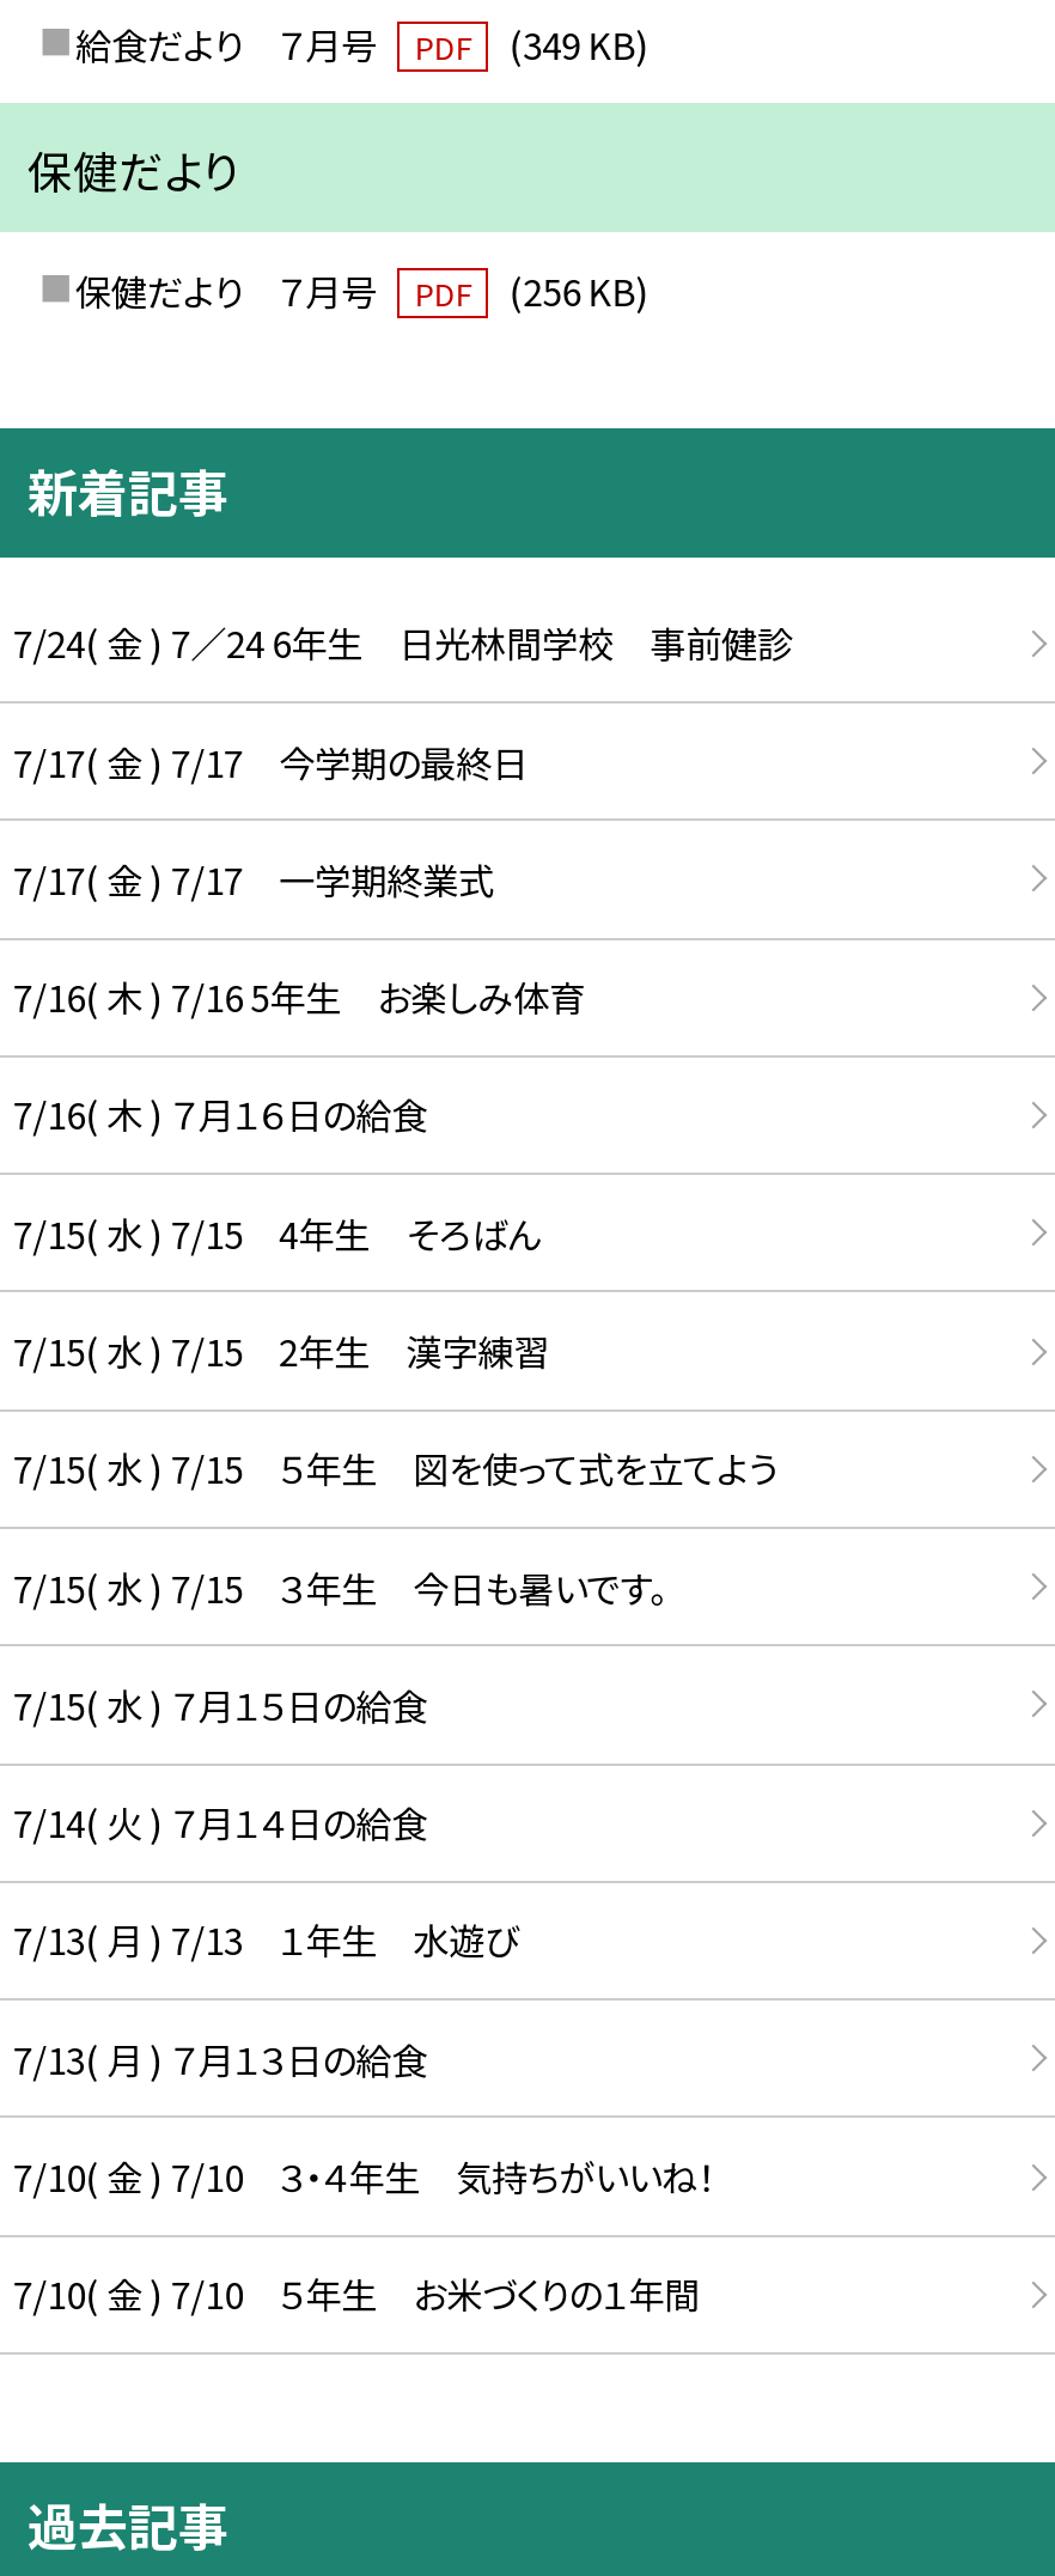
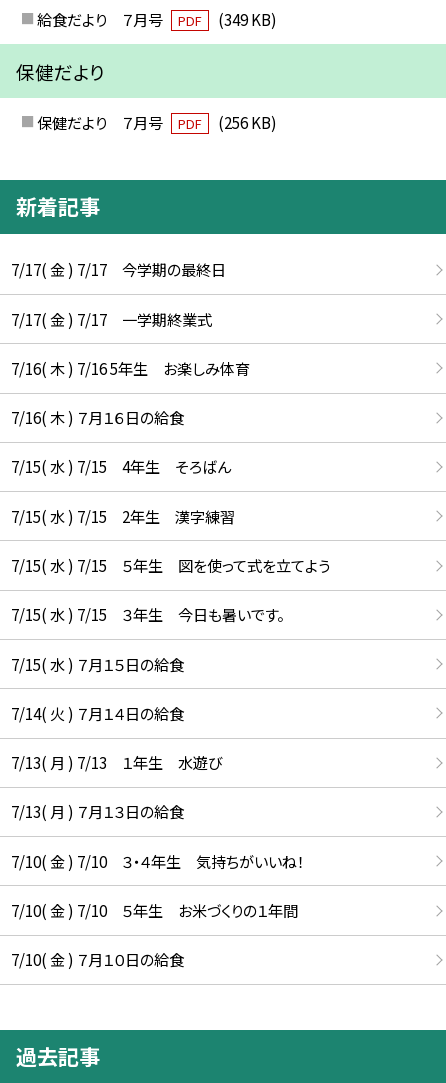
[13,616,793,669] 7/24( 金 ) 7／24 6年生 日光林間学校 事前健診 -> none
moved [13,734,777,2319] -> [11,258,330,921]: 7/17( 金 ) 7/17 今学期の最終日 | 7/17( 金 ) 7/17 一学期終業式 | 7/16( 木 ) 7/16 5年生 お楽しみ体育 | ... | 7/10( 金 ) 7/10 ３・４年生 気持ちがいいね！ | 7/10( 金 ) 7/10 ５年生 お米づくりの１年間
none -> [11,948,184,970] 7/10( 金 ) ７月１０日の給食

